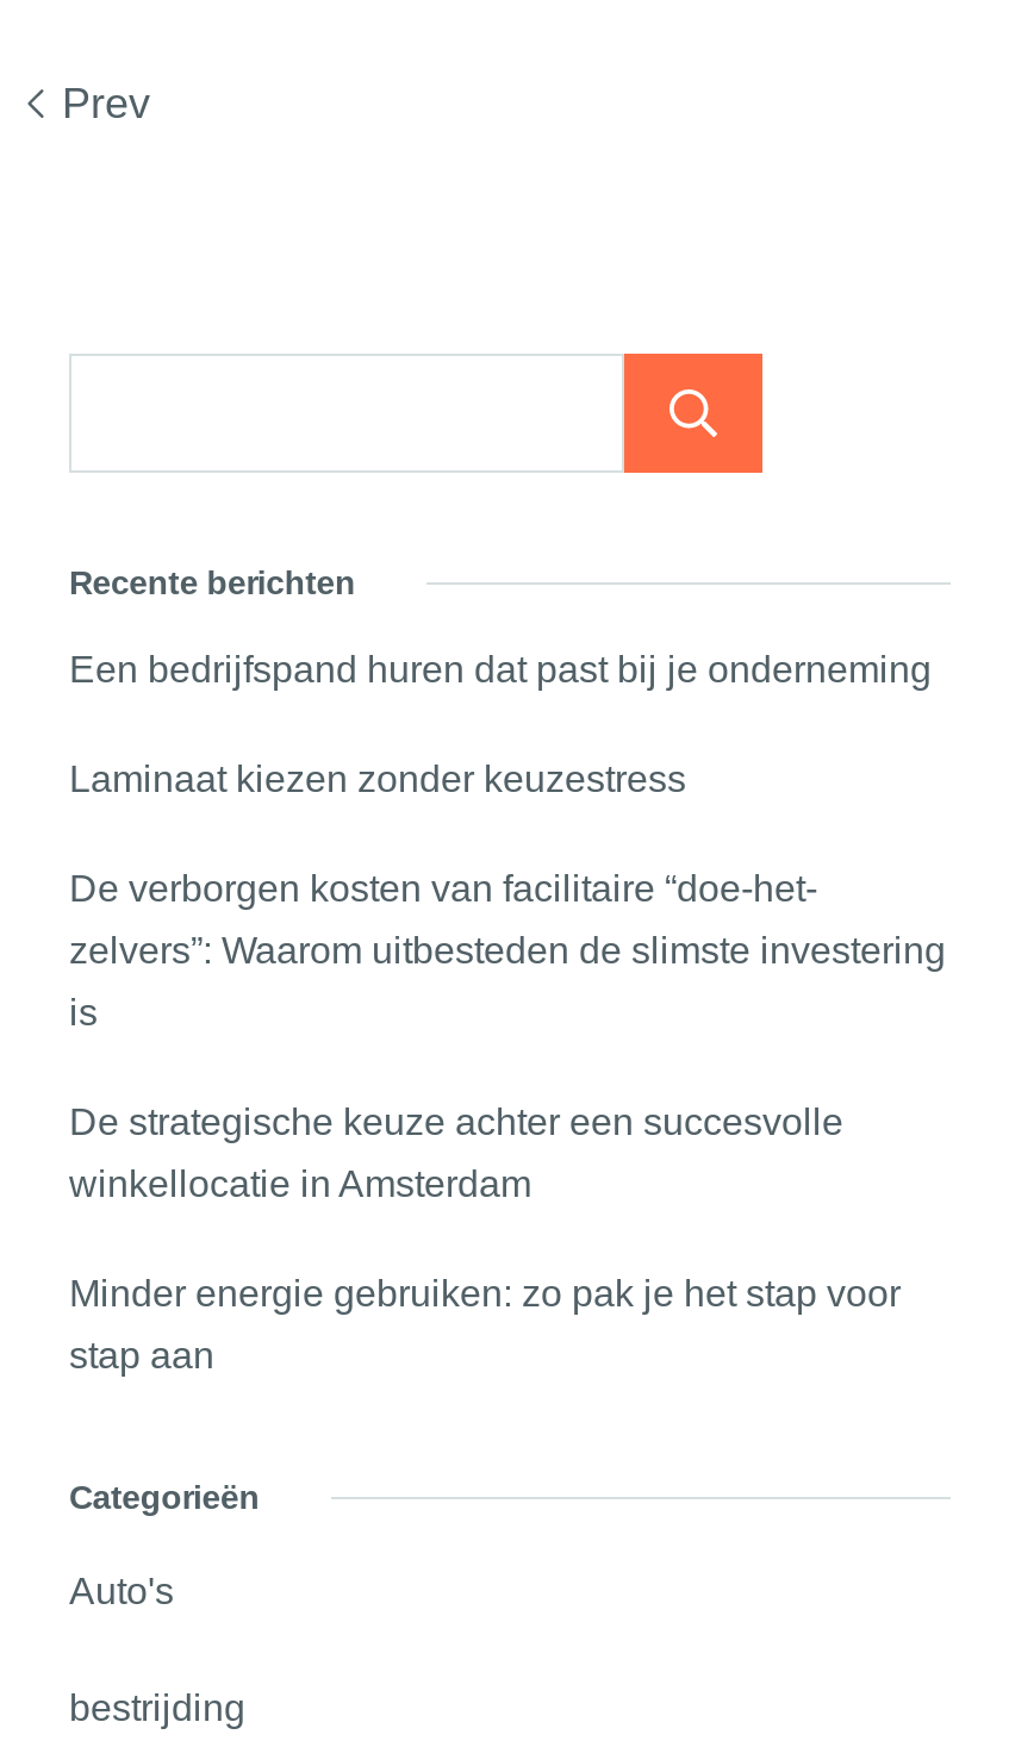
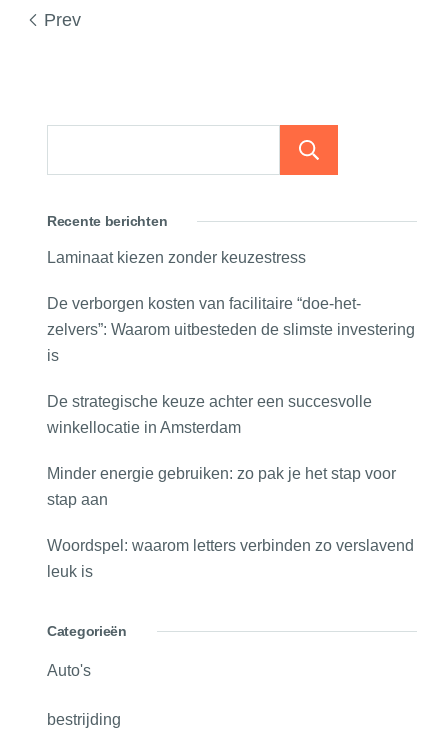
[69,649,932,690] Een bedrijfspand huren dat past bij je onderneming -> none
moved [69,759,946,1375] -> [47,249,415,508]: Laminaat kiezen zonder keuzestress | De verborgen kosten van facilitaire “doe-het- | zelvers”: Waarom uitbesteden de slimste investering | is | De strategische keuze achter een succesvolle | winkellocatie in Amsterdam | Minder energie gebruiken: zo pak je het stap voor | stap aan
none -> [47,537,414,580] Woordspel: waarom letters verbinden zo verslavend | leuk is

